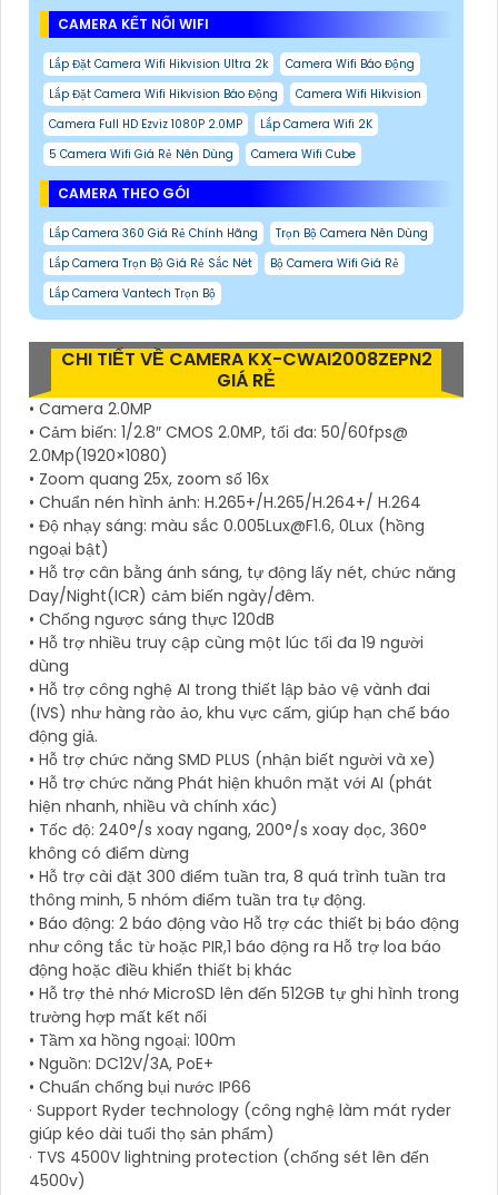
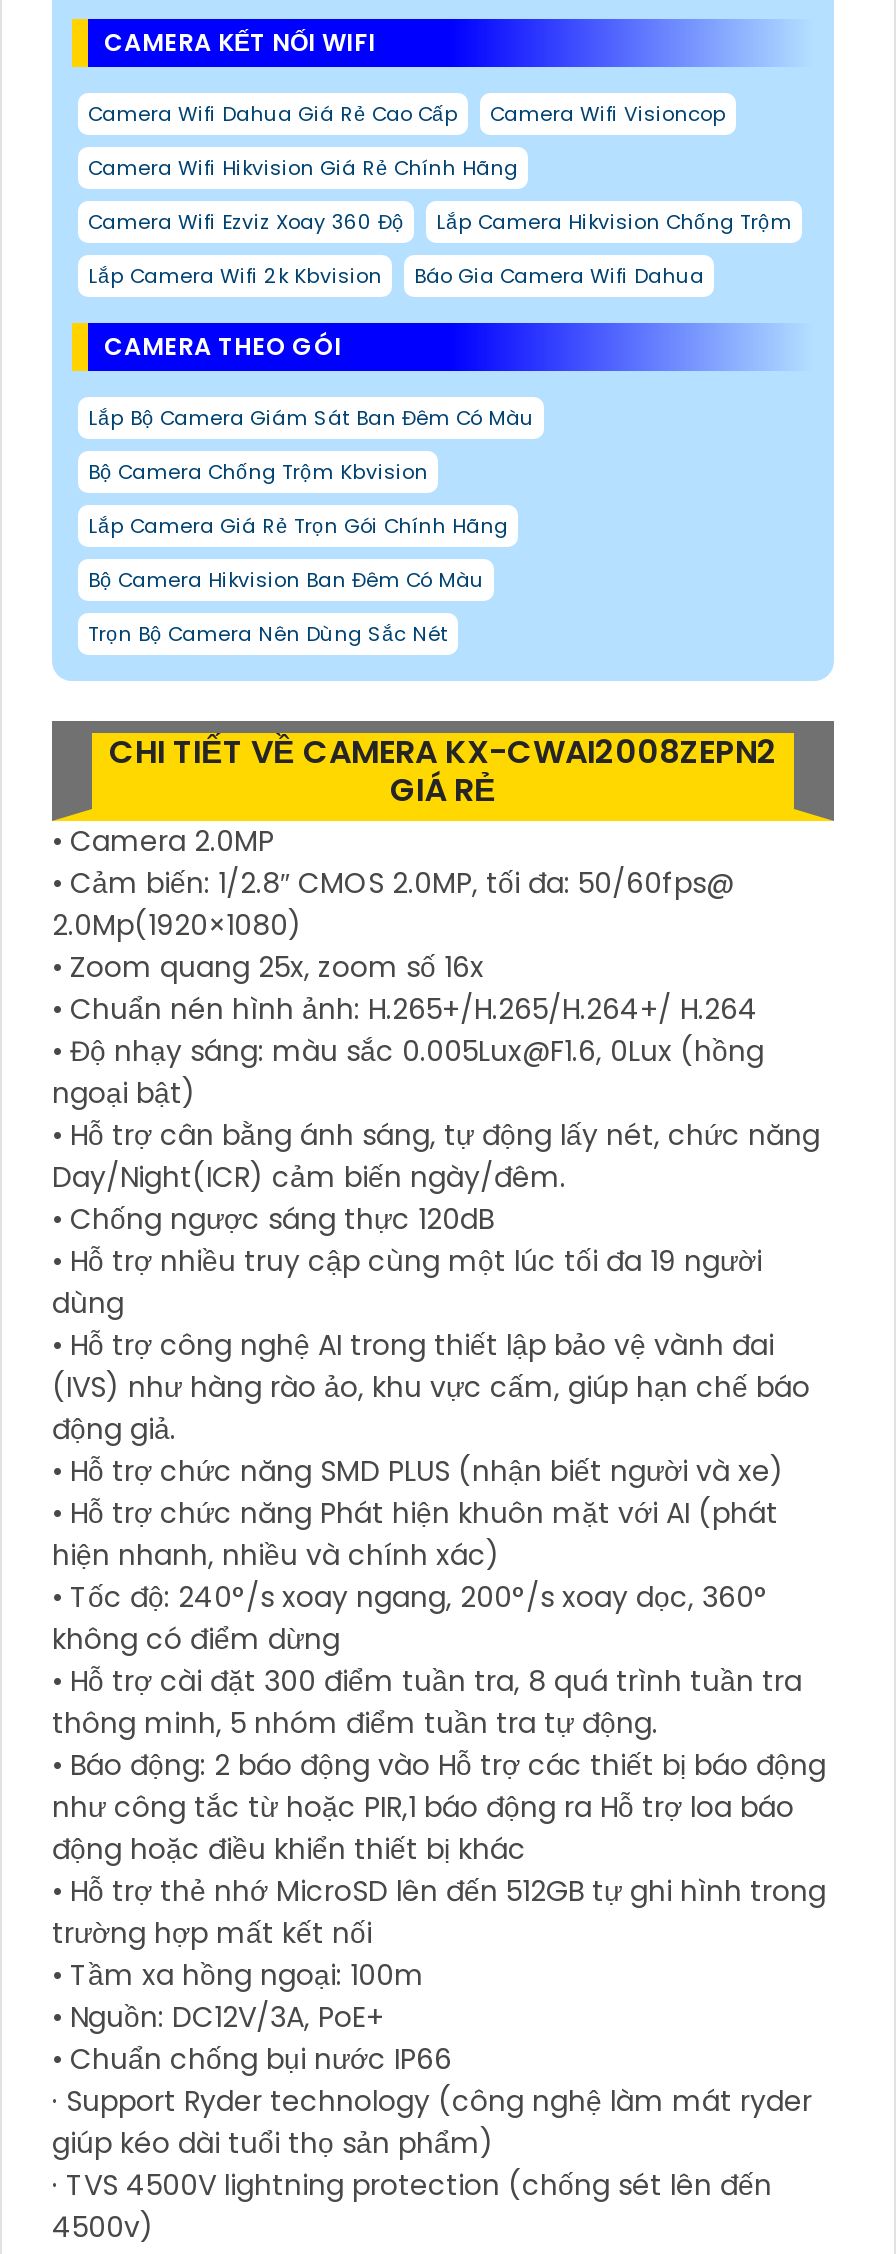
[49,55,415,72] Lắp Đặt Camera Wifi Hikvision Ultra 2k | Camera Wifi Báo Động -> [88,100,726,130] Camera Wifi Dahua Giá Rẻ Cao Cấp | Camera Wifi Visioncop
[49,86,421,102] Lắp Đặt Camera Wifi Hikvision Báo Động | Camera Wifi Hikvision -> [88,154,518,184] Camera Wifi Hikvision Giá Rẻ Chính Hãng
[49,116,372,132] Camera Full HD Ezviz 1080P 2.0MP | Lắp Camera Wifi 2K -> [88,208,792,238] Camera Wifi Ezviz Xoay 360 Độ | Lắp Camera Hikvision Chống Trộm
[49,146,356,162] 5 Camera Wifi Giá Rẻ Nên Dùng | Camera Wifi Cube -> [88,262,704,292] Lắp Camera Wifi 2k Kbvision | Báo Gia Camera Wifi Dahua
[49,225,428,302] Lắp Camera 360 Giá Rẻ Chính Hãng | Trọn Bộ Camera Nên Dùng | Lắp Camera Trọn Bộ Giá Rẻ Sắc Nét | Bộ Camera Wifi Giá Rẻ | Lắp Camera Vantech Trọn Bộ -> [88,404,534,650] Lắp Bộ Camera Giám Sát Ban Đêm Có Màu | Bộ Camera Chống Trộm Kbvision | Lắp Camera Giá Rẻ Trọn Gói Chính Hãng | Bộ Camera Hikvision Ban Đêm Có Màu | Trọn Bộ Camera Nên Dùng Sắc Nét

